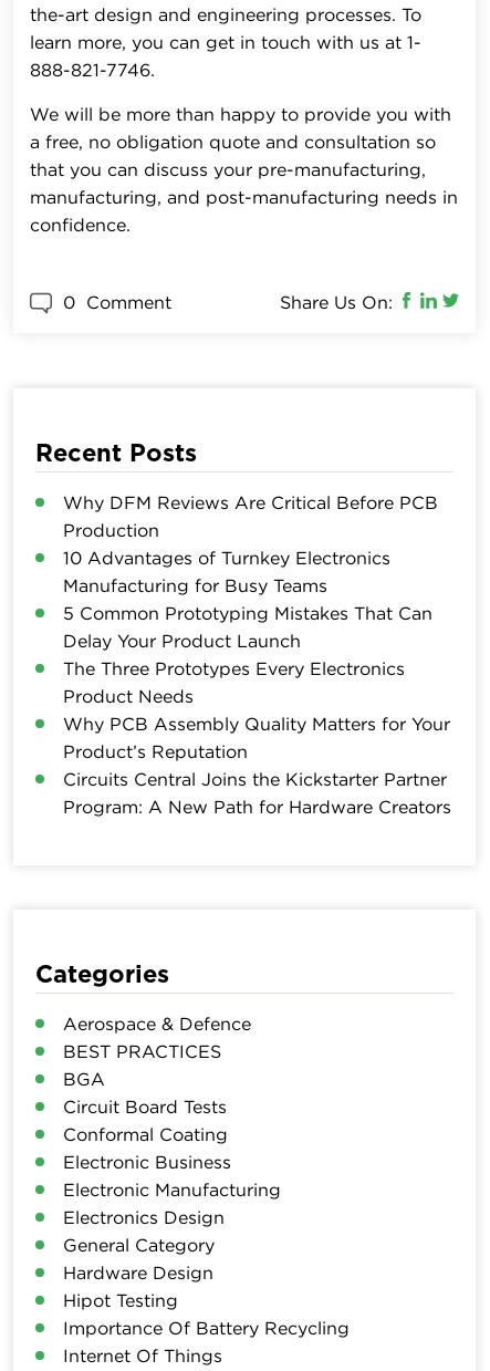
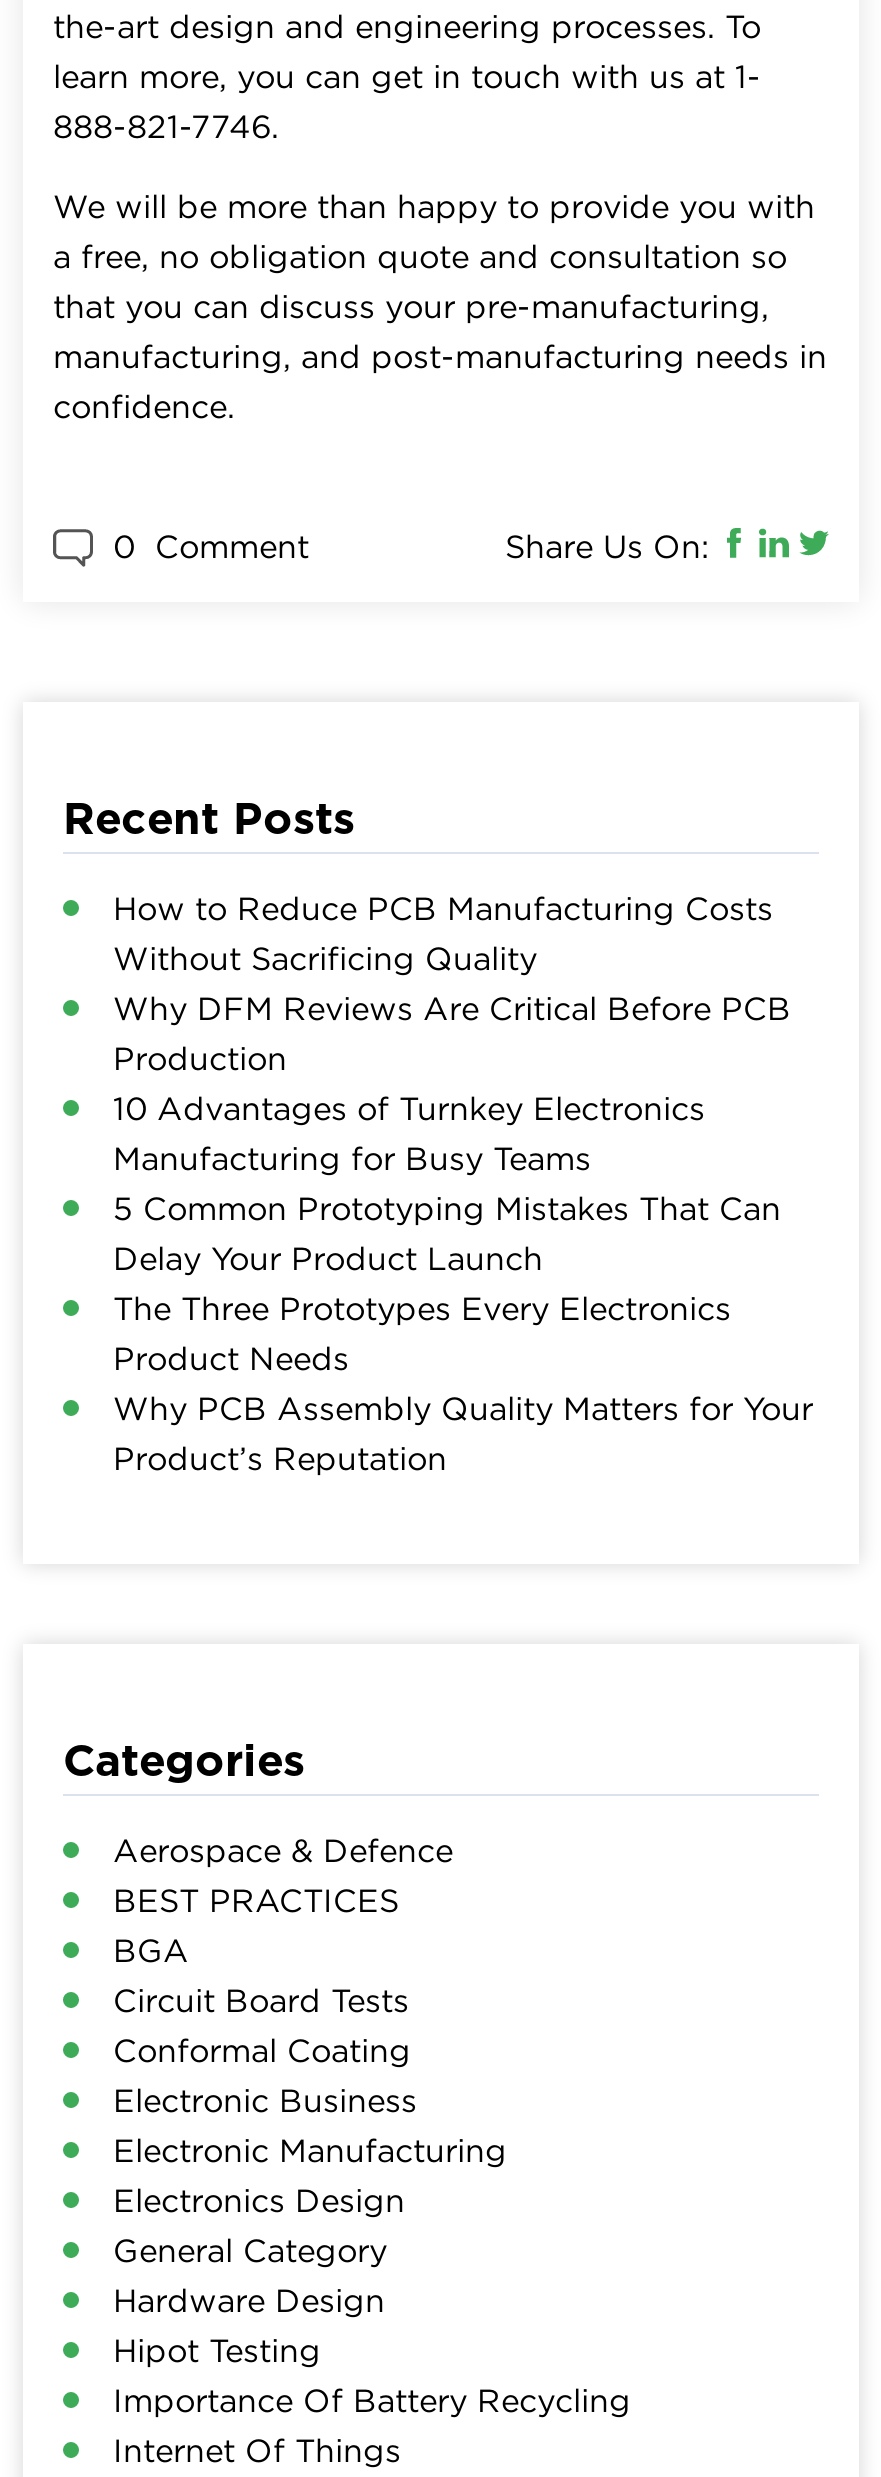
none -> [113,890,773,976] How to Reduce PCB Manufacturing Costs | Without Sacrificing Quality
moved [63,492,450,761] -> [113,990,813,1476]: Why DFM Reviews Are Critical Before PCB | Production | 10 Advantages of Turnkey Electronics | ... | Why PCB Assembly Quality Matters for Your | Product’s Reputation
[63,769,451,817] Circuits Central Joins the Kickstarter Partner | Program: A New Path for Hardware Creators -> none

